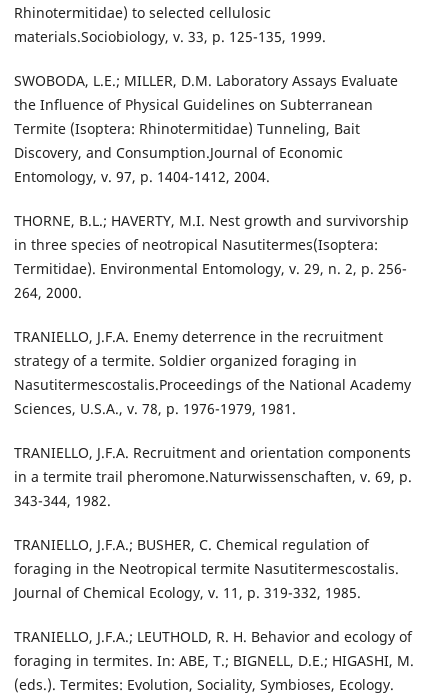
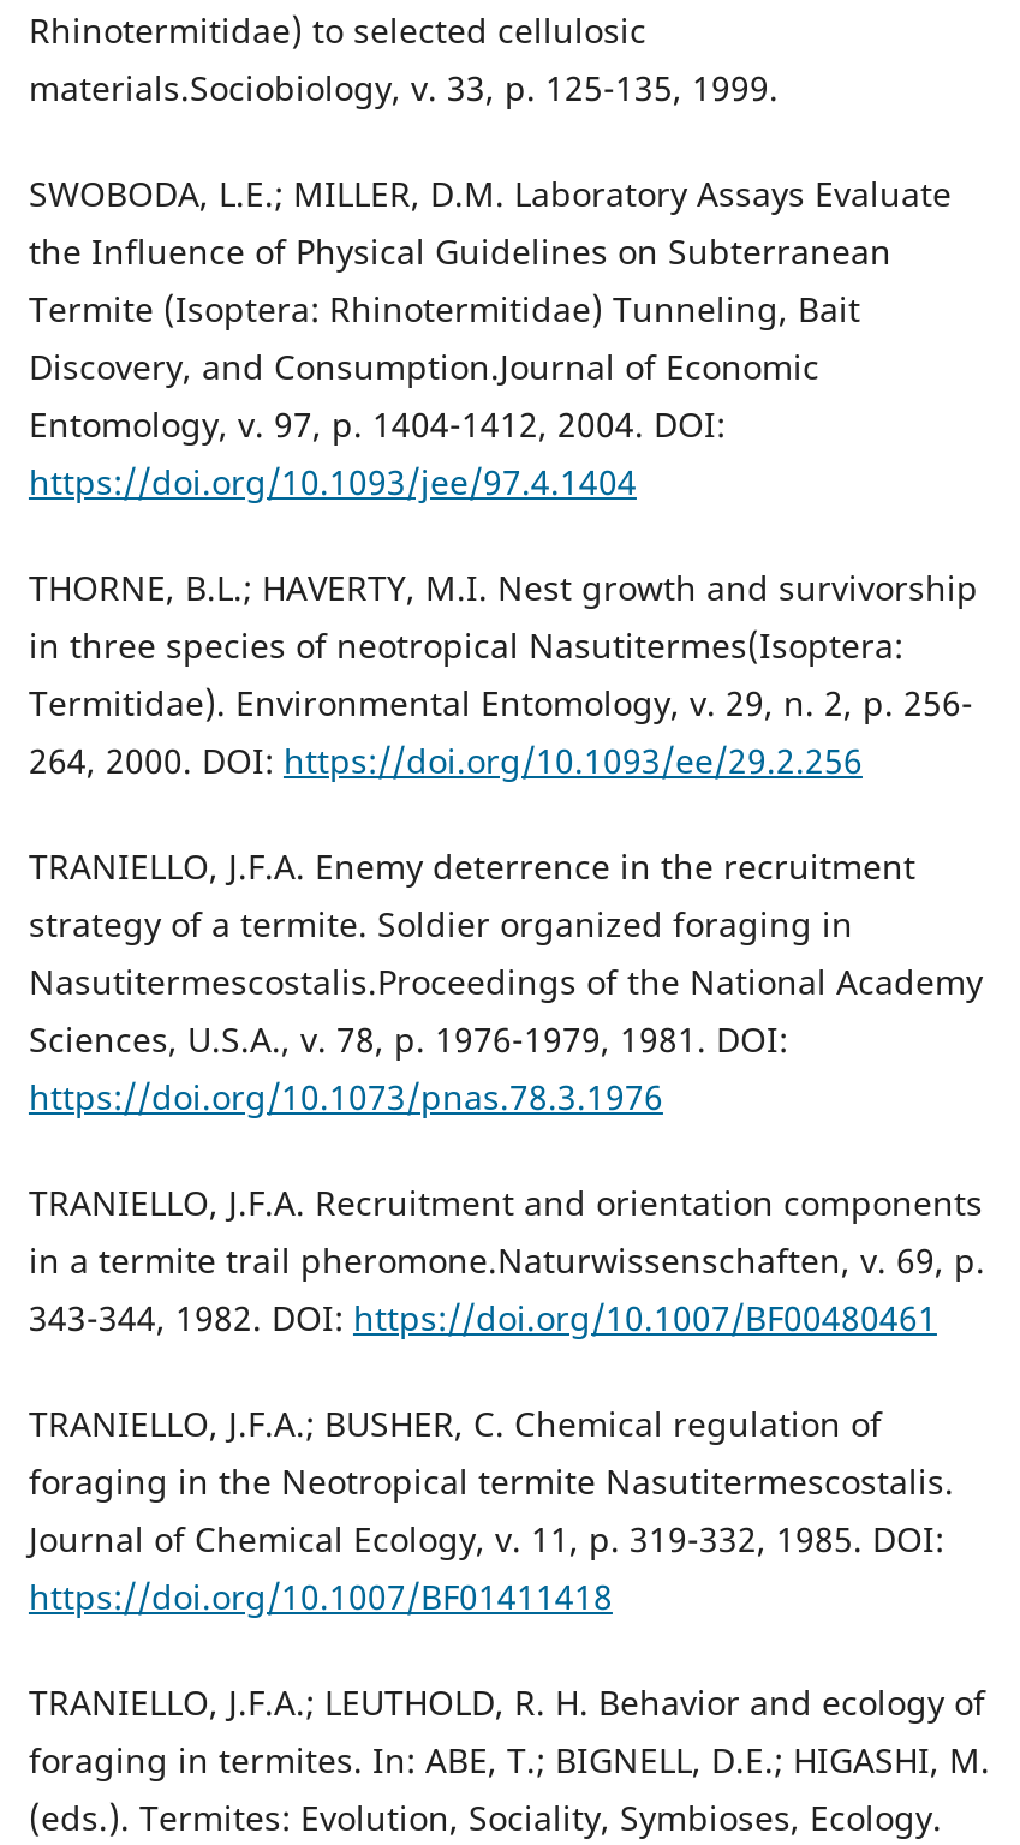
[14,167,270,186] Entomology, v. 97, p. 1404-1412, 2004. -> [29,400,726,504] Entomology, v. 97, p. 1404-1412, 2004. DOI: | https://doi.org/10.1093/jee/97.4.1404
[14,283,82,302] 264, 2000. -> [29,737,863,782] 264, 2000. DOI: https://doi.org/10.1093/ee/29.2.256
[14,399,296,418] Sciences, U.S.A., v. 78, p. 1976-1979, 1981. -> [29,1015,788,1119] Sciences, U.S.A., v. 78, p. 1976-1979, 1981. DOI: | https://doi.org/10.1073/pnas.78.3.1976
[14,491,111,510] 343-344, 1982. -> [29,1294,937,1340] 343-344, 1982. DOI: https://doi.org/10.1007/BF00480461
[14,583,361,602] Journal of Chemical Ecology, v. 11, p. 319-332, 1985. -> [29,1515,944,1618] Journal of Chemical Ecology, v. 11, p. 319-332, 1985. DOI: | https://doi.org/10.1007/BF01411418

